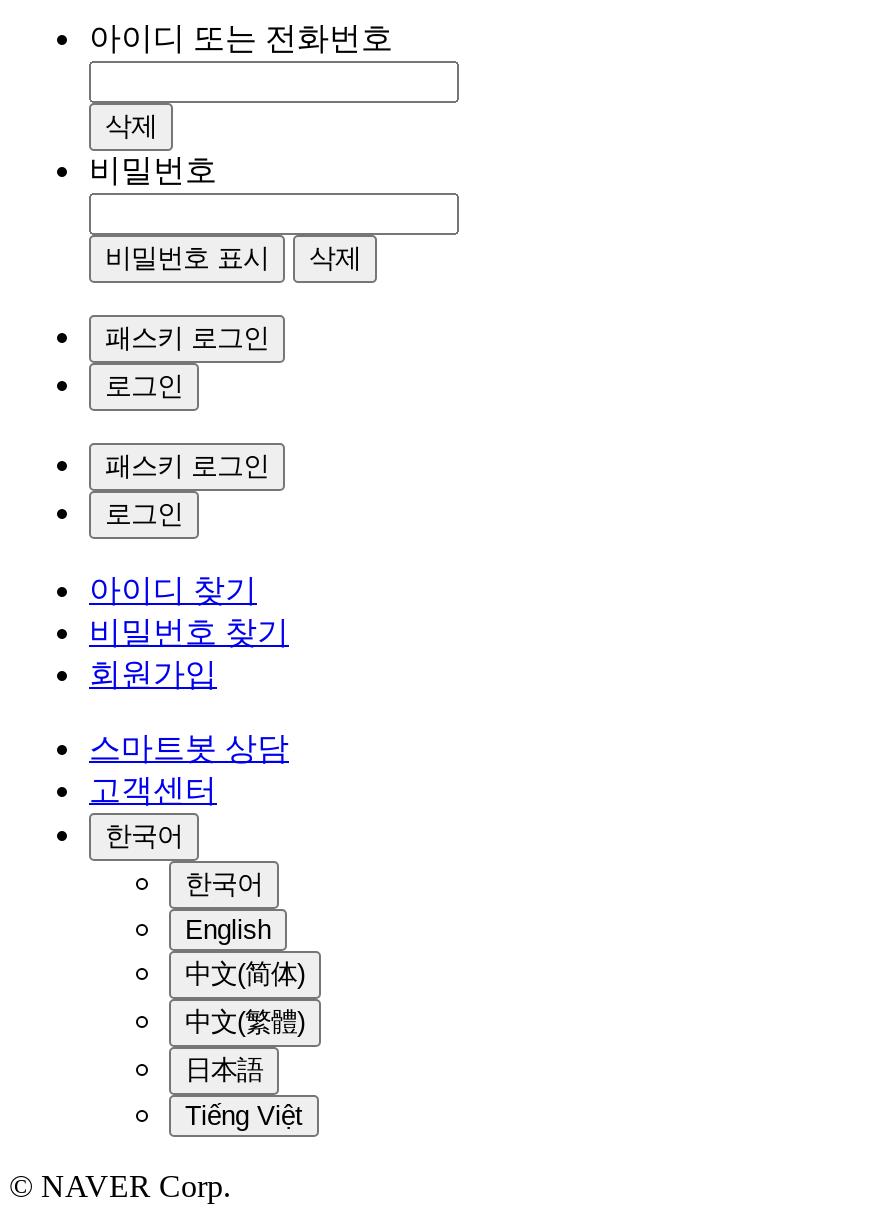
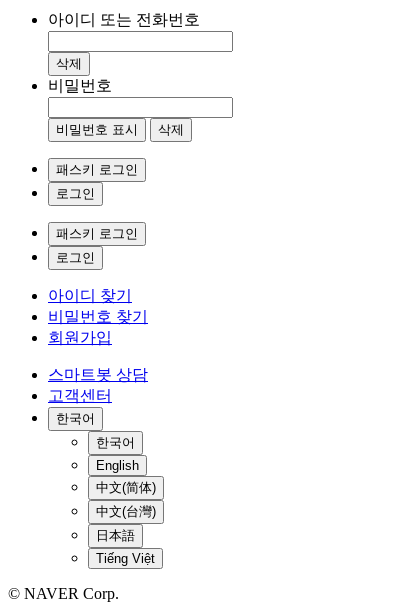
[185,1007,305,1037] 中文(繁體) -> [96,504,156,519] 中文(台灣)

